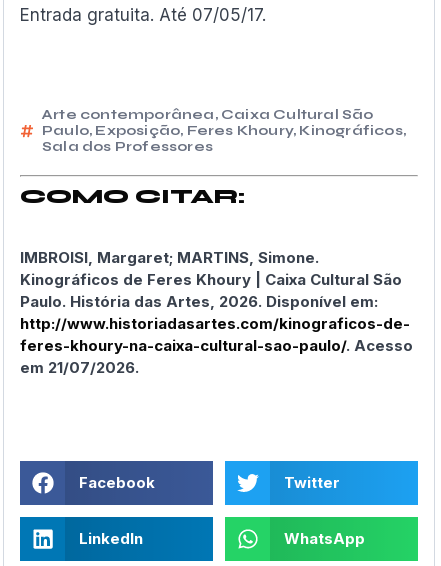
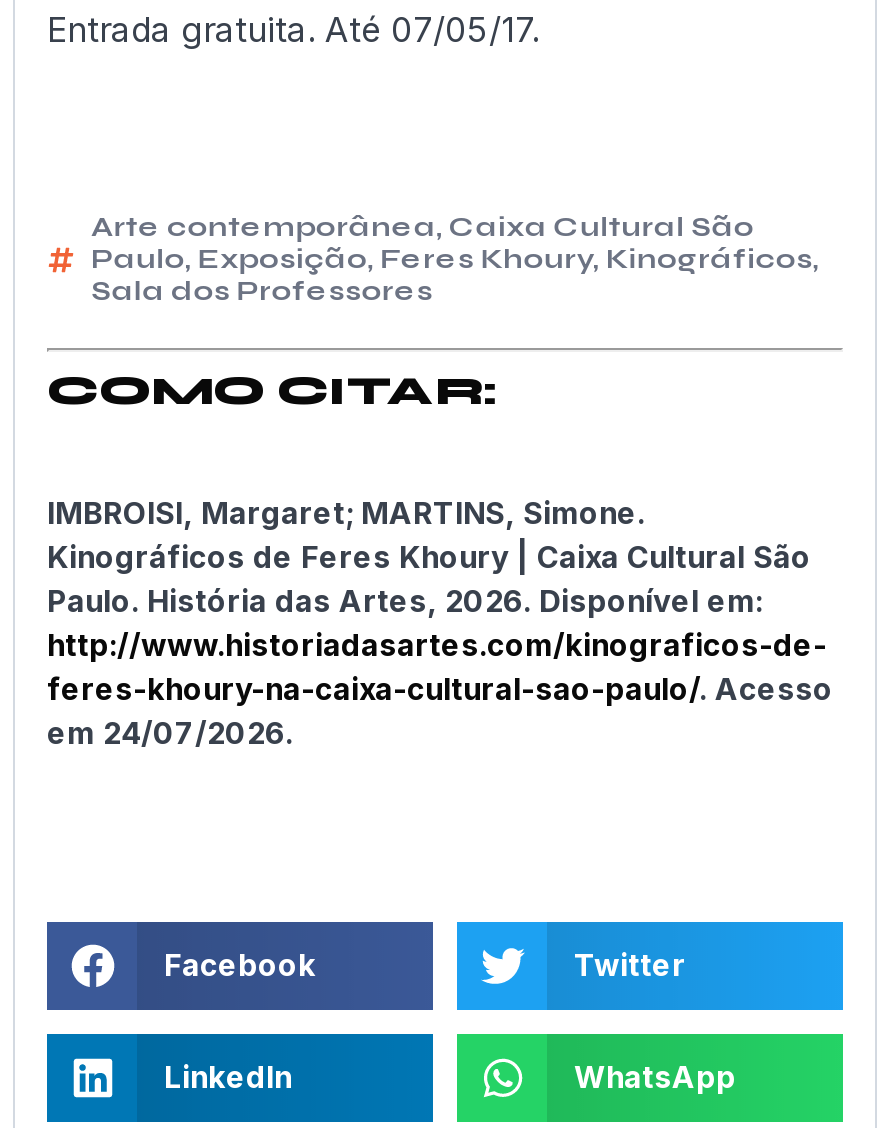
[20,358,139,377] em 21/07/2026. -> [47,714,293,752] em 24/07/2026.

